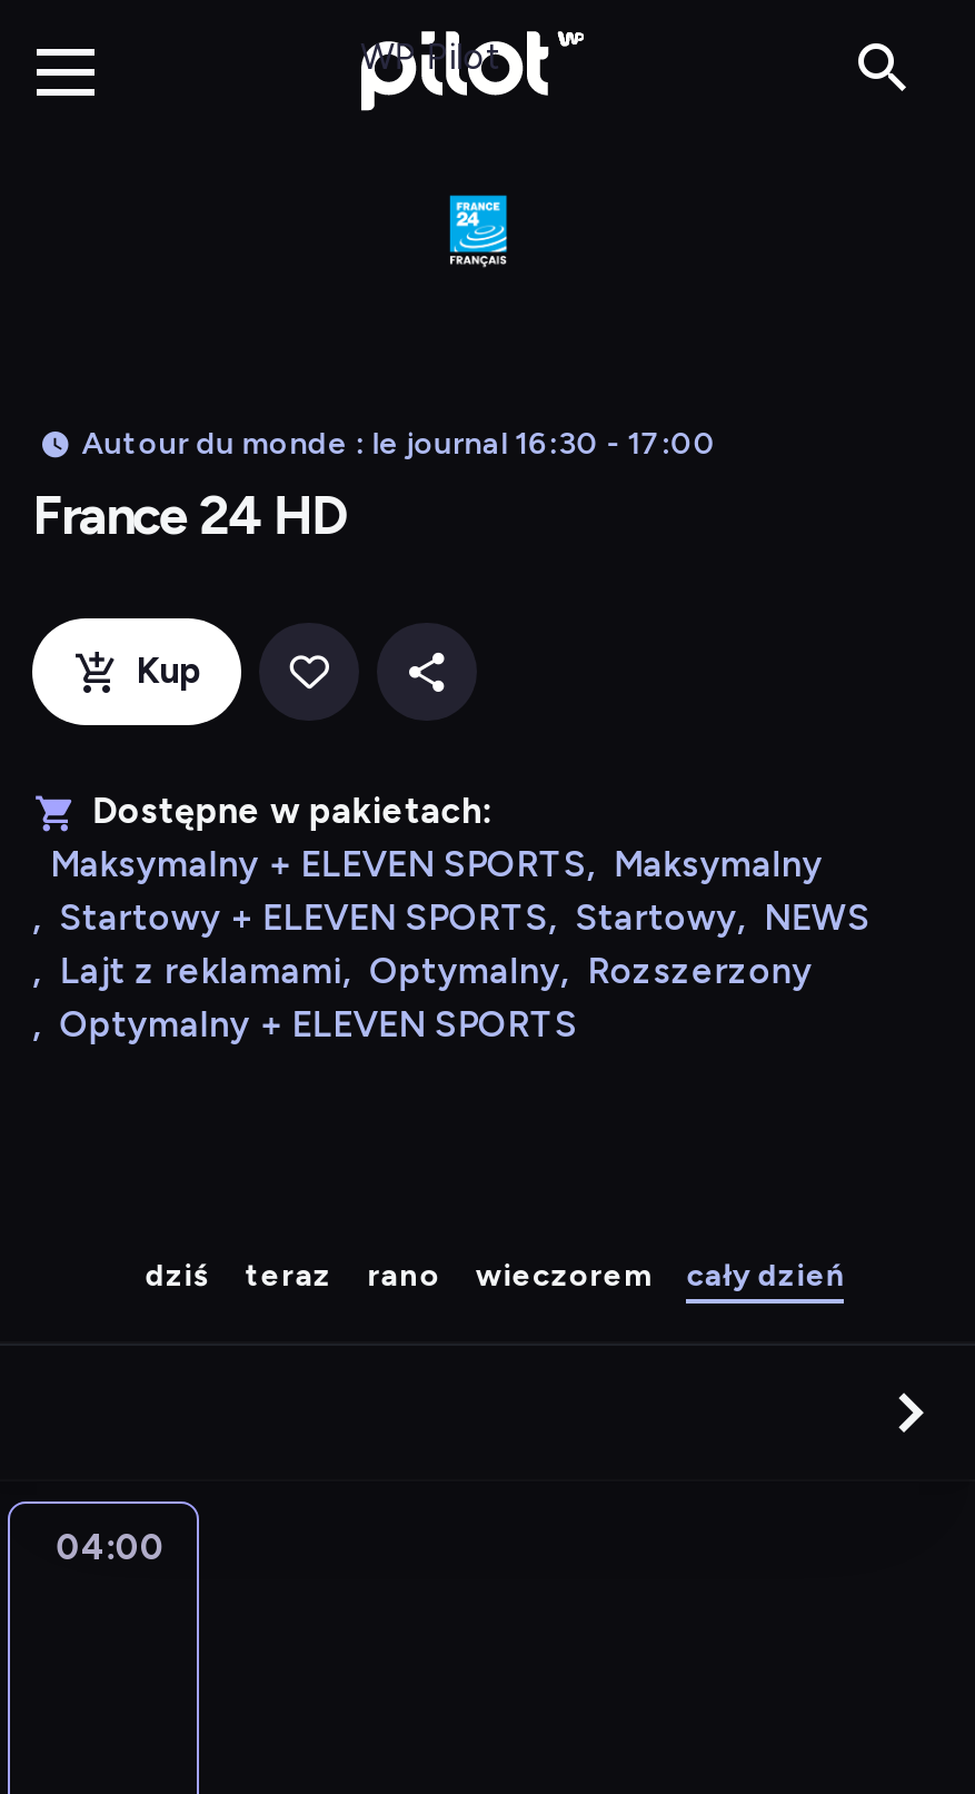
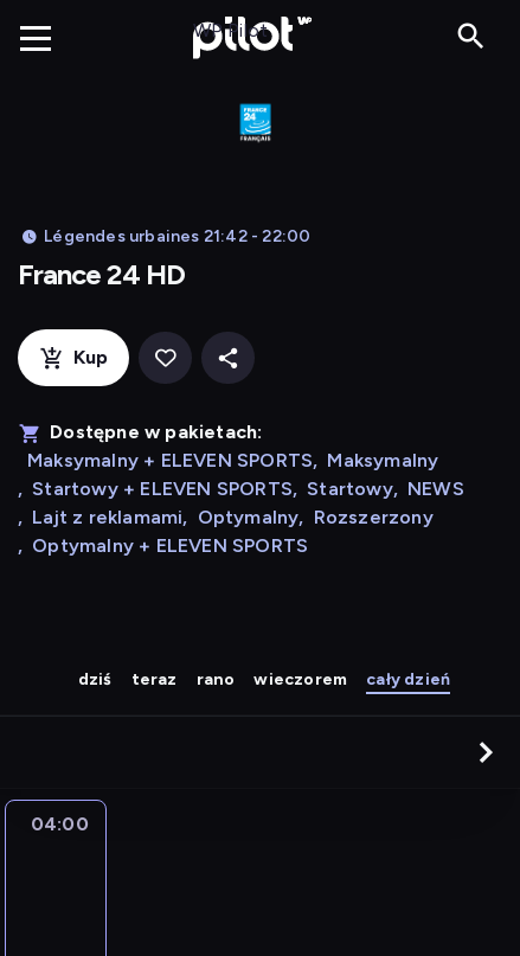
[82,425,716,463] Autour du monde : le journal 16:30 - 17:00 -> [44,226,311,246] Légendes urbaines 21:42 - 22:00

